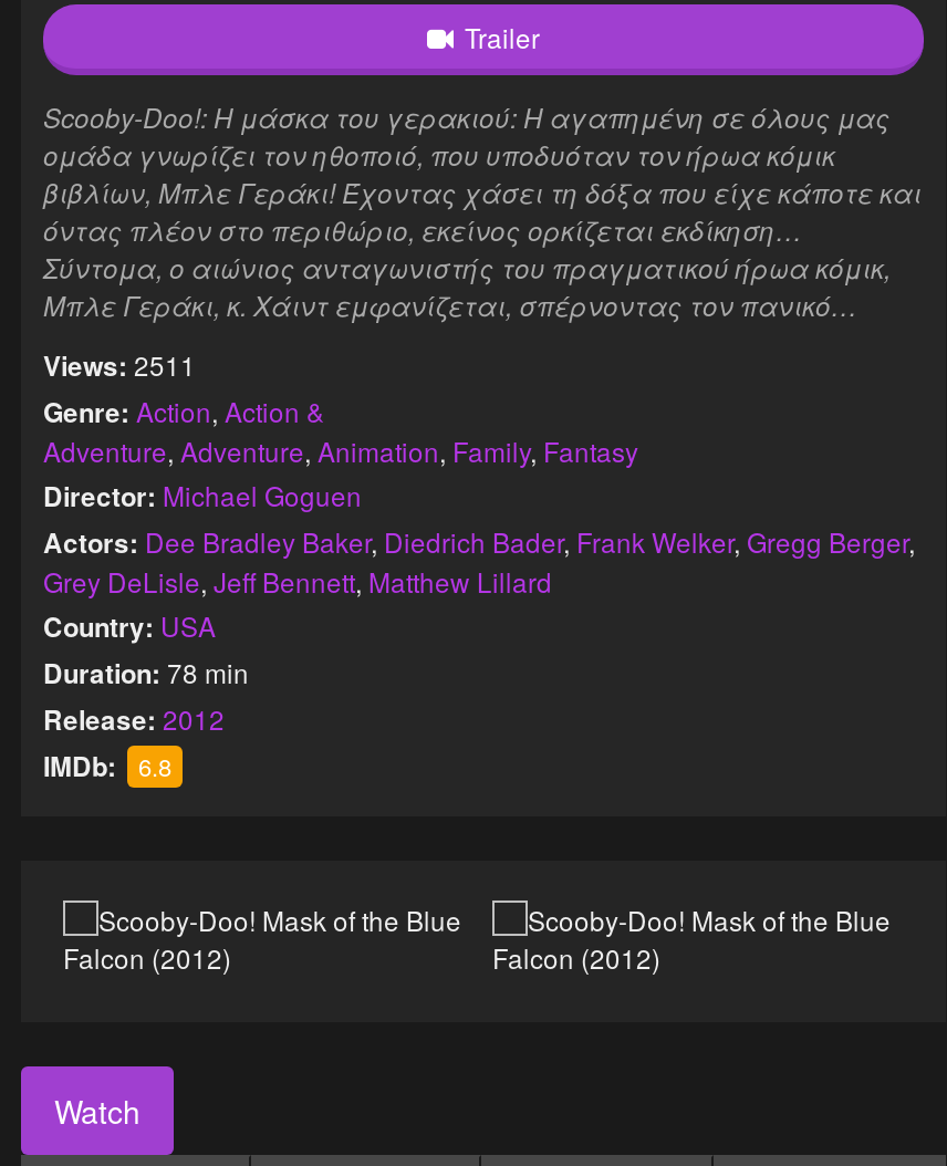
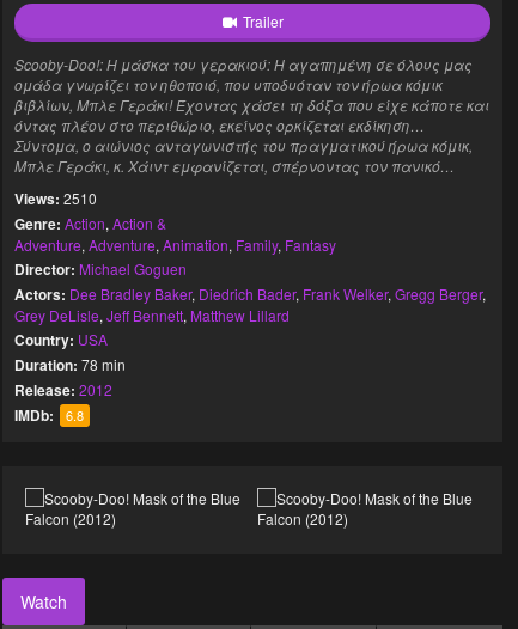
[43,345,196,385] Views: 2511 -> [14,188,97,209] Views: 2510

